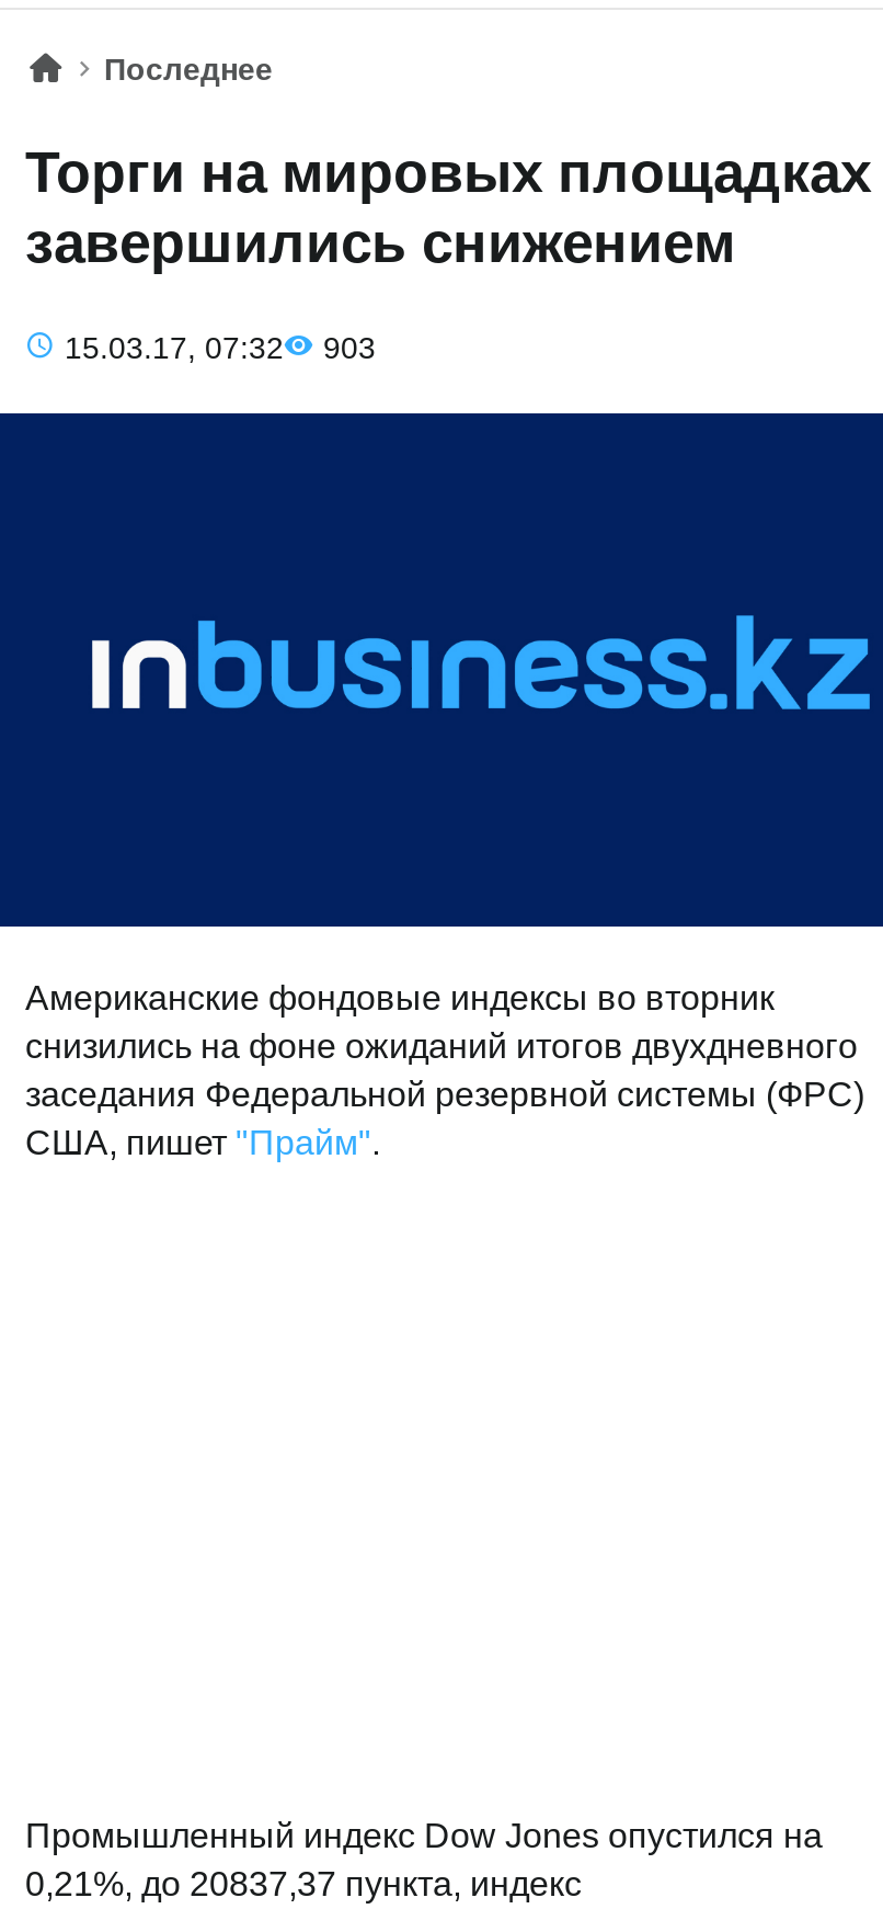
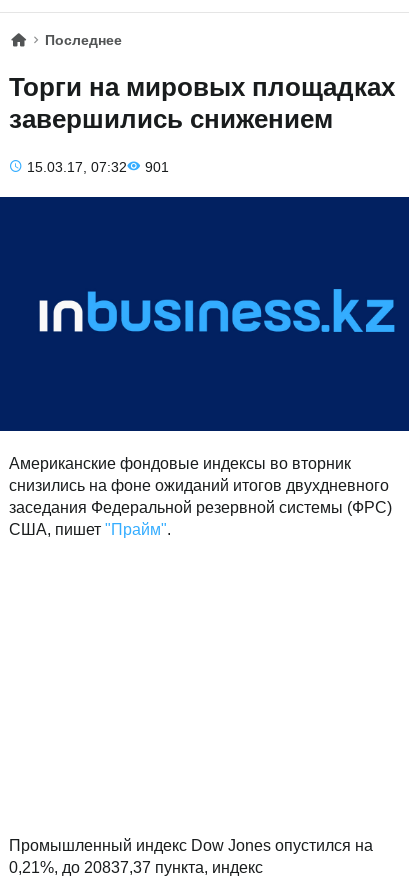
[65,330,376,365] 15.03.17, 07:32 903 -> [27,159,169,175] 15.03.17, 07:32 901

